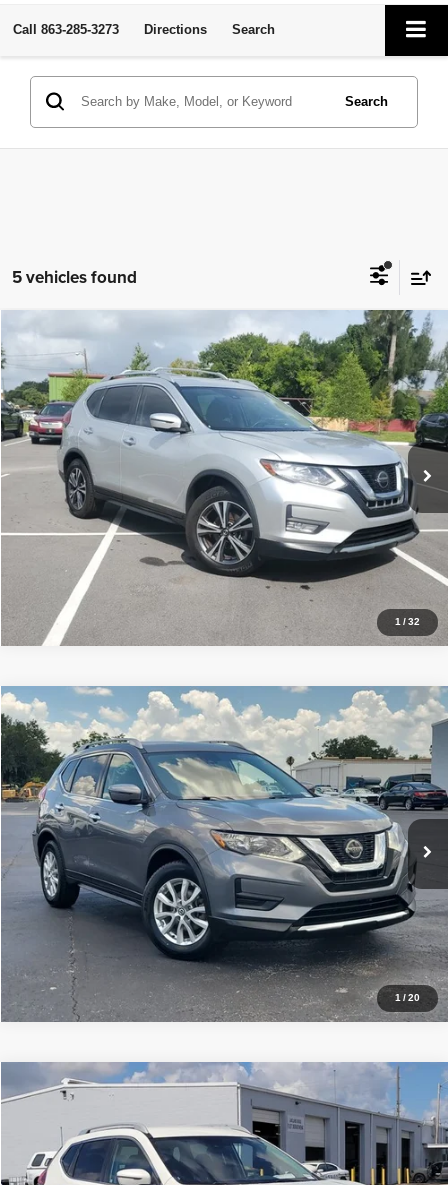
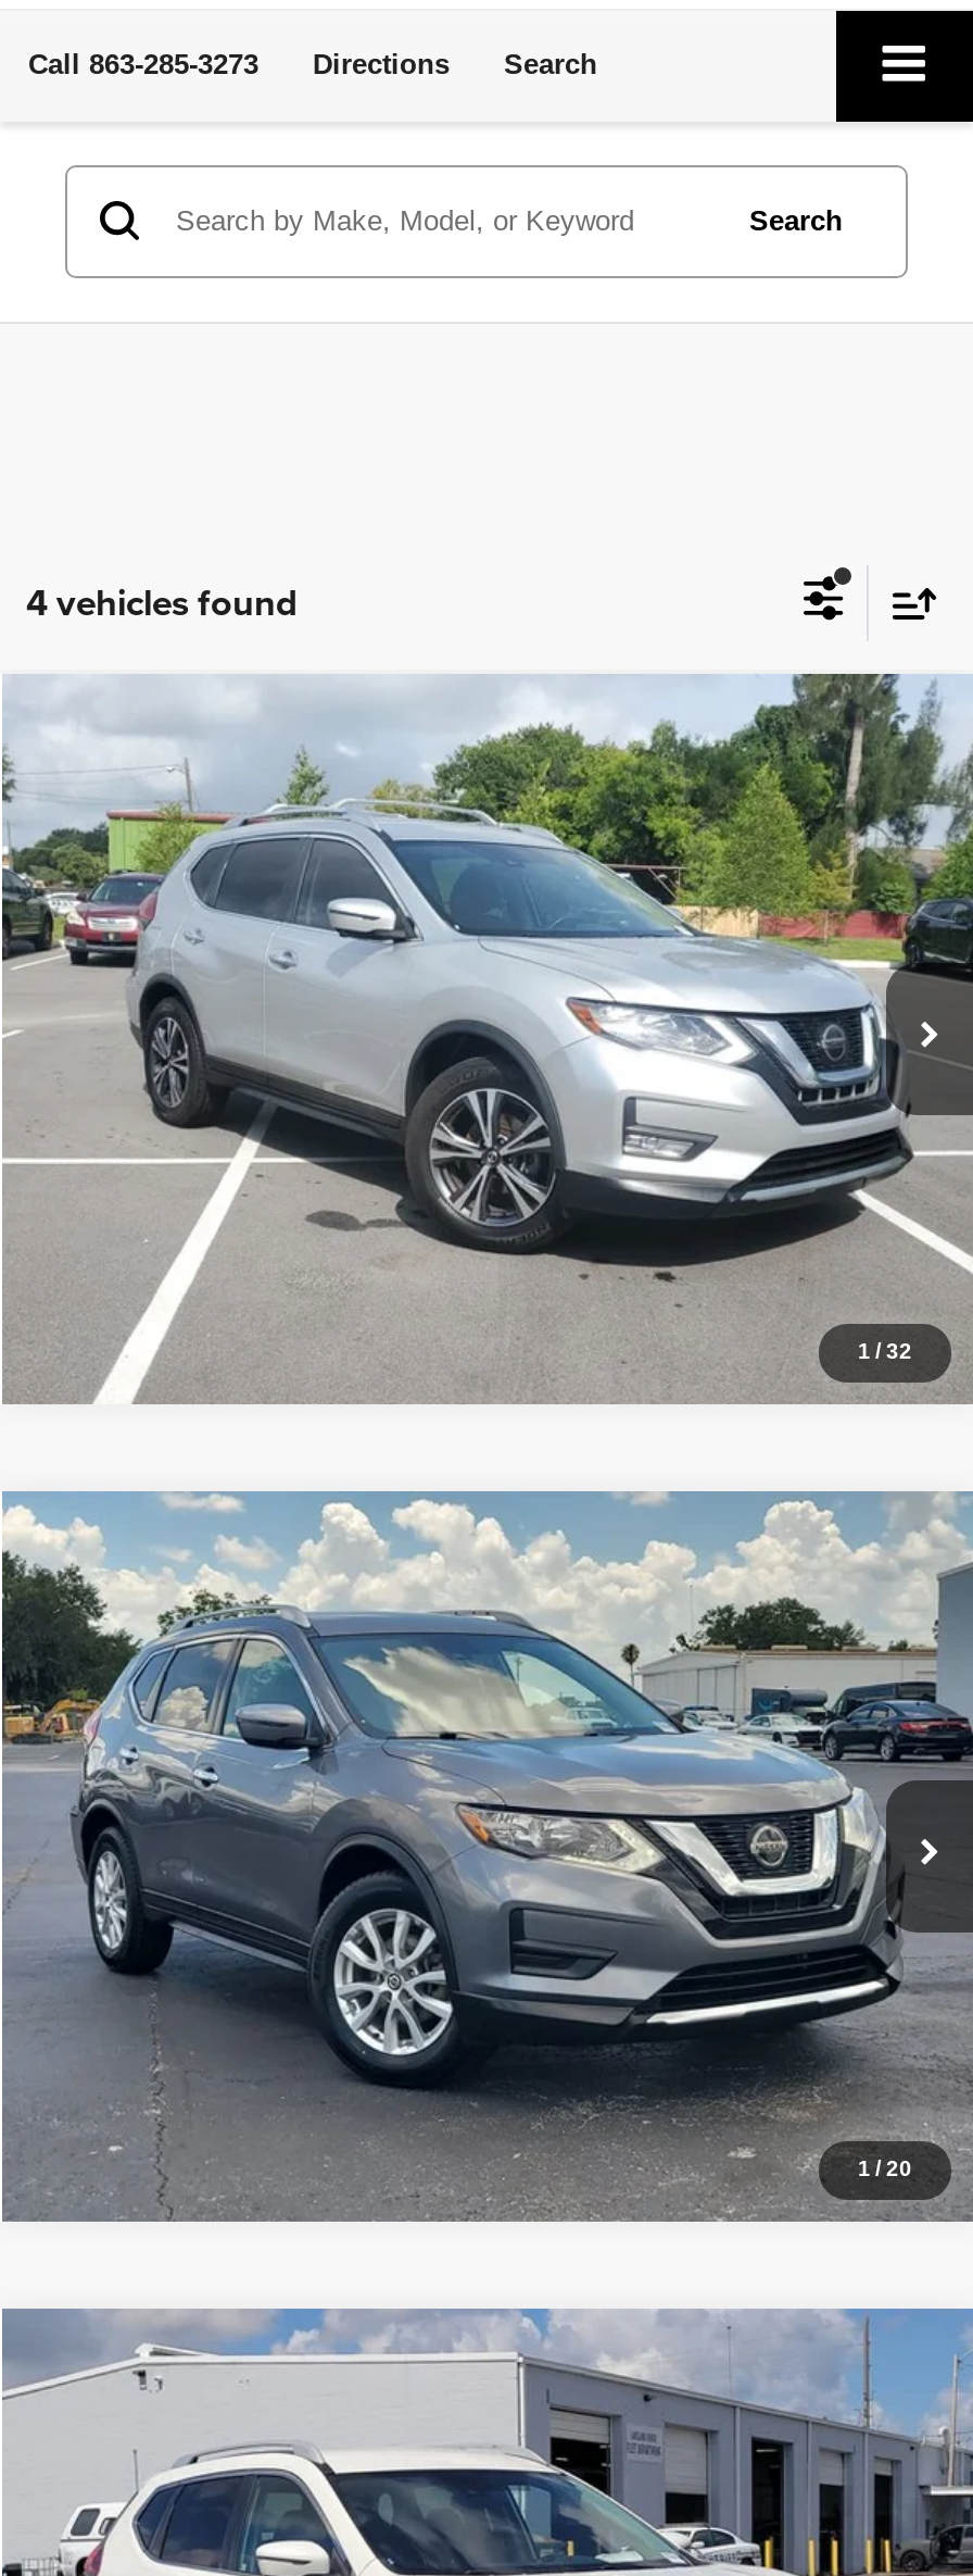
[12,265,137,289] 5 vehicles found -> [26,575,298,628] 4 vehicles found

